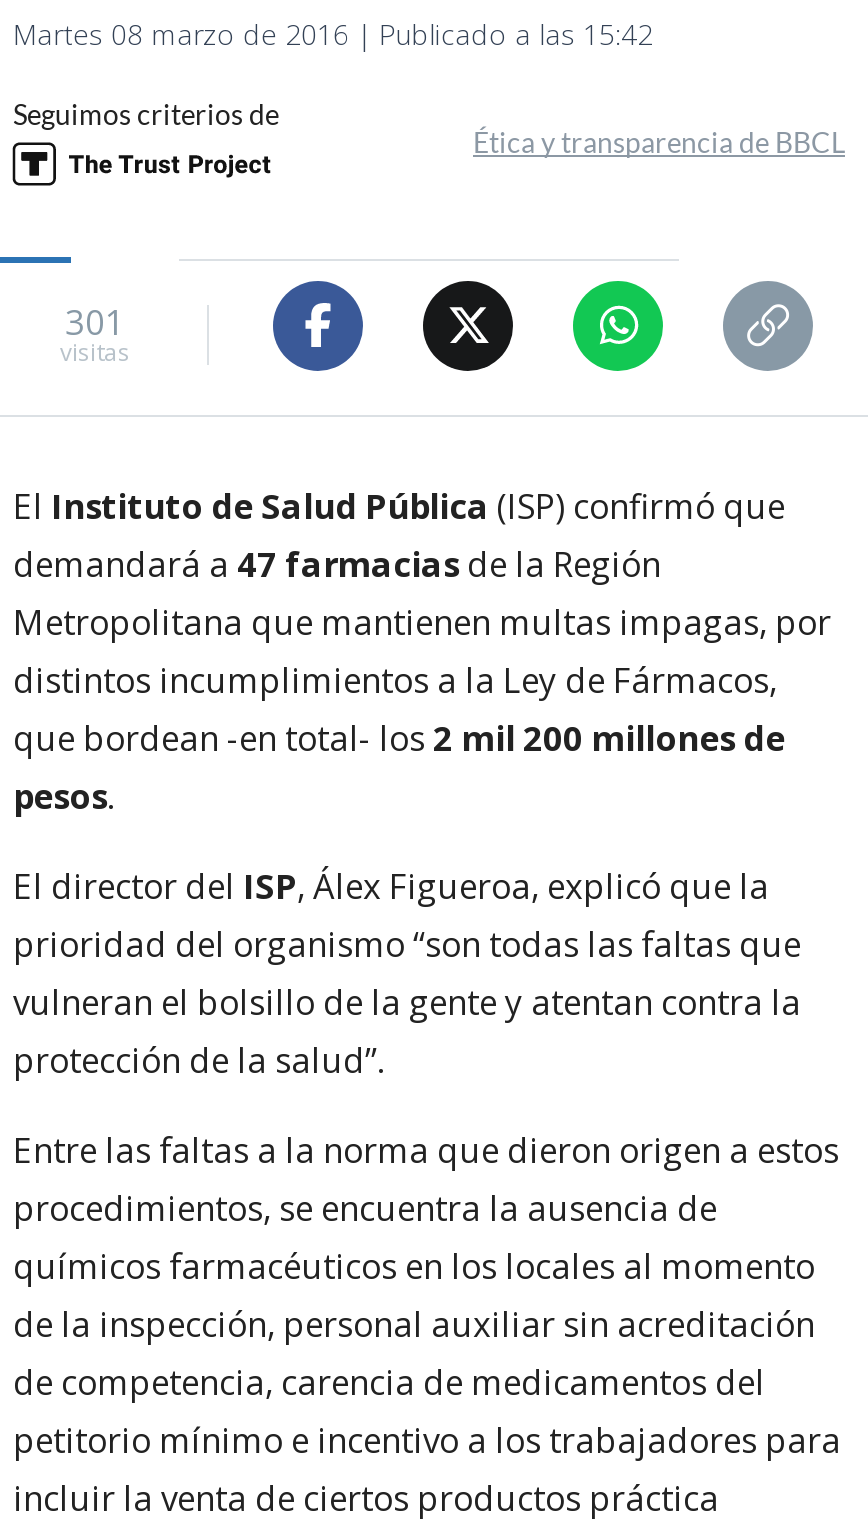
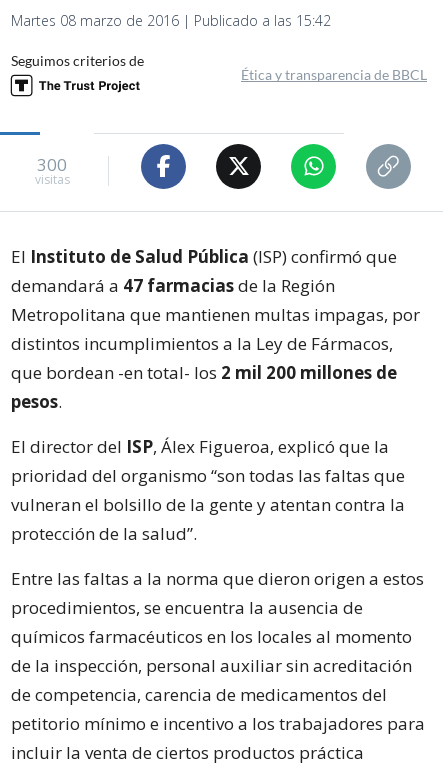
[65,300,125,346] 301 -> [37,153,67,176] 300

